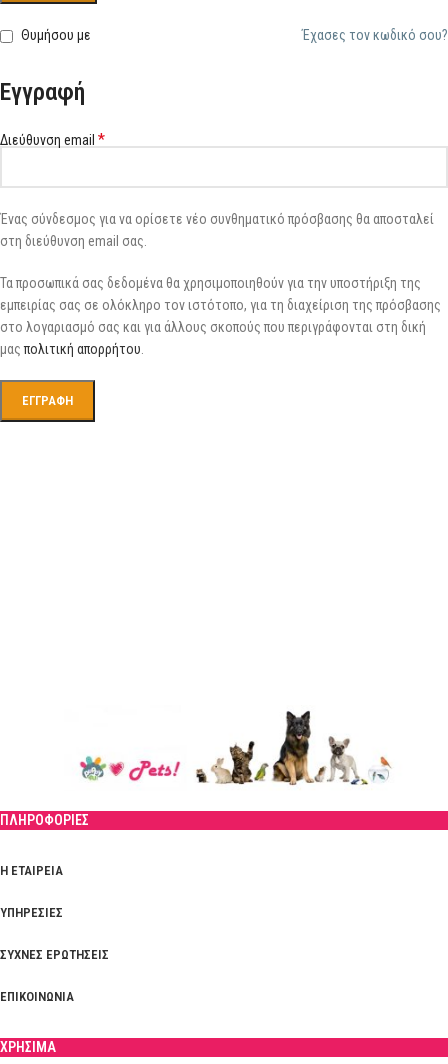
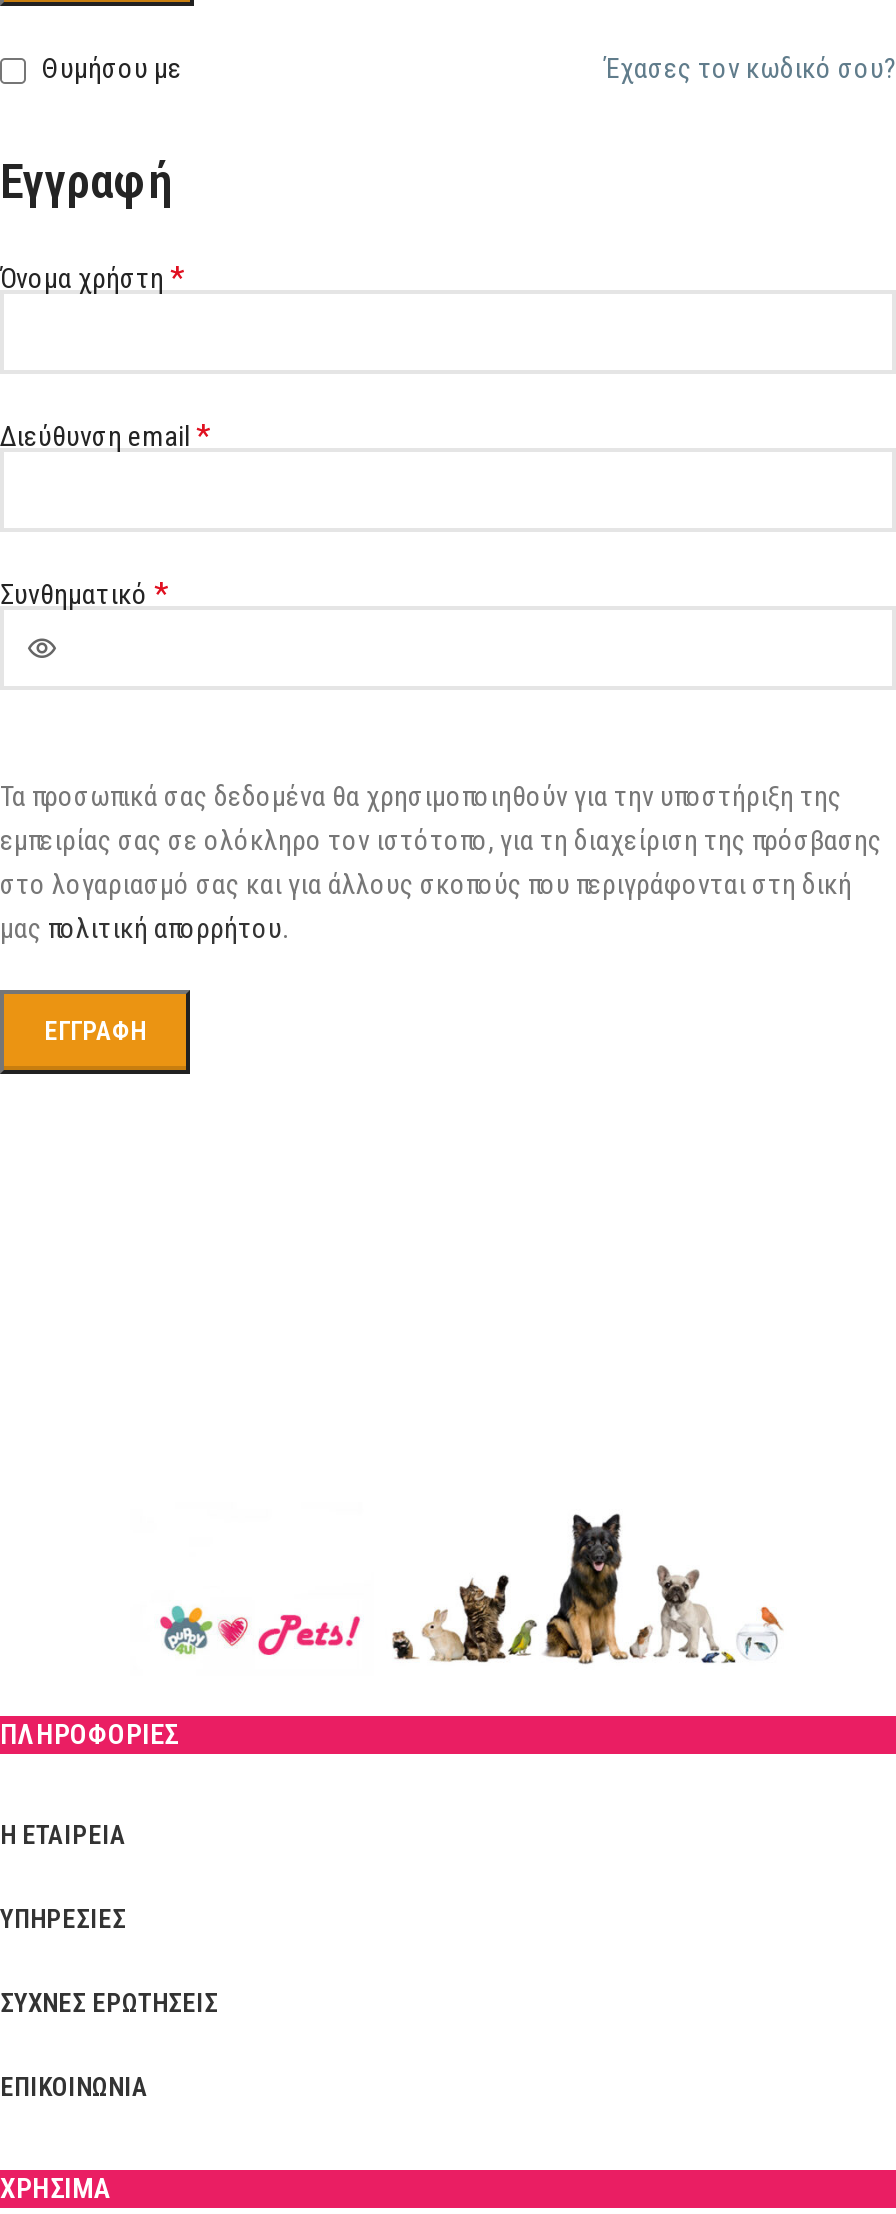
none -> [0,258,184,296] Όνομα χρήστη *
moved [0,130,105,149] -> [0,416,210,454]: Διεύθυνση email *
[0,211,434,249] Ένας σύνδεσμος για να ορίσετε νέο συνθηματικό πρόσβασης θα αποσταλεί | στη διεύθυνση email σας. -> [0,574,168,612] Συνθηματικό *
moved [0,275,441,408] -> [0,780,882,1046]: Τα προσωπικά σας δεδομένα θα χρησιμοποιηθούν για την υποστήριξη της | εμπειρίας σας σε ολόκληρο τον ιστότοπο, για τη διαχείριση της πρόσβασης | στο λογαριασμό σας και για άλλους σκοπούς που περιγράφονται στη δική | μας πολιτική απορρήτου. | ΕΓΓΡΑΦΉ

